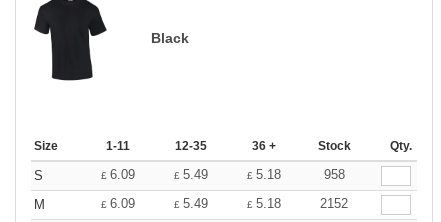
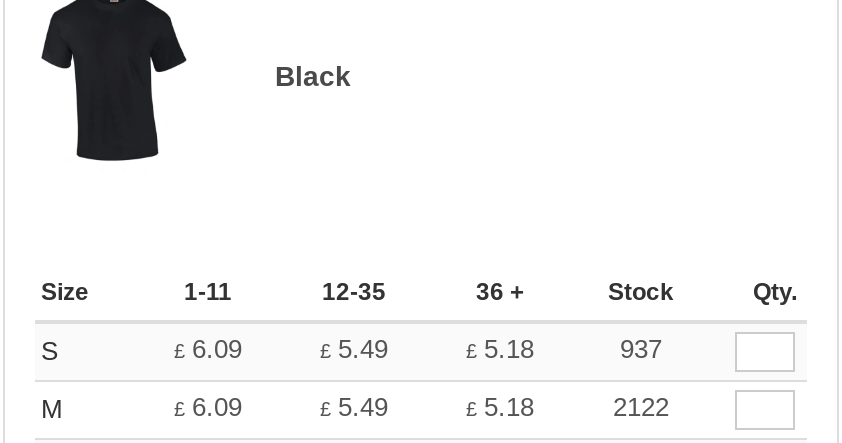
[323,167,344,182] 958 -> [620,335,662,365] 937
[320,196,348,211] 2152 -> [613,393,669,423] 2122

